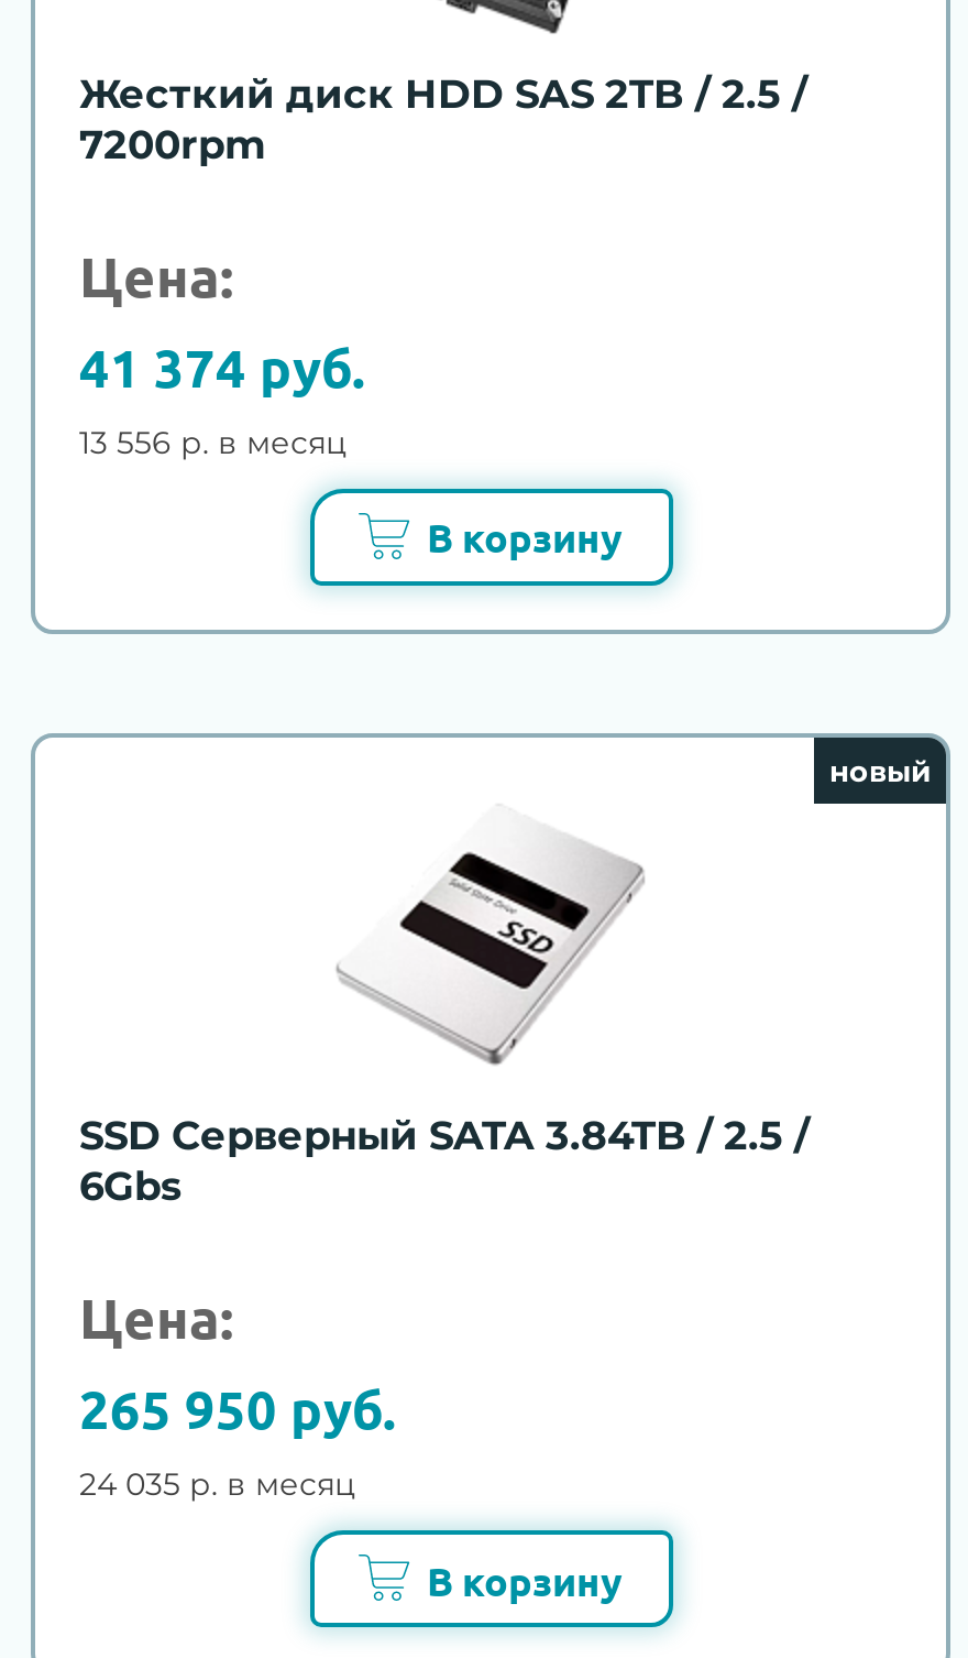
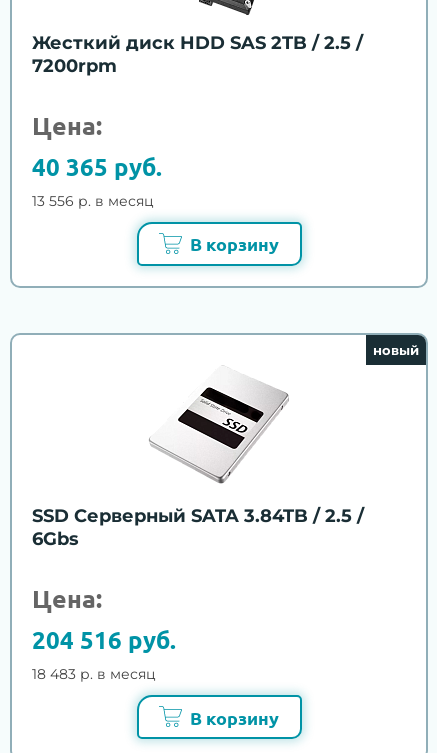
[79,332,365,400] 41 374 руб. -> [32,151,162,182] 40 365 руб.
[79,1374,396,1442] 265 950 руб. -> [32,624,176,655] 204 516 руб.
[79,1464,356,1504] 24 035 р. в месяц -> [32,665,156,683] 18 483 р. в месяц

